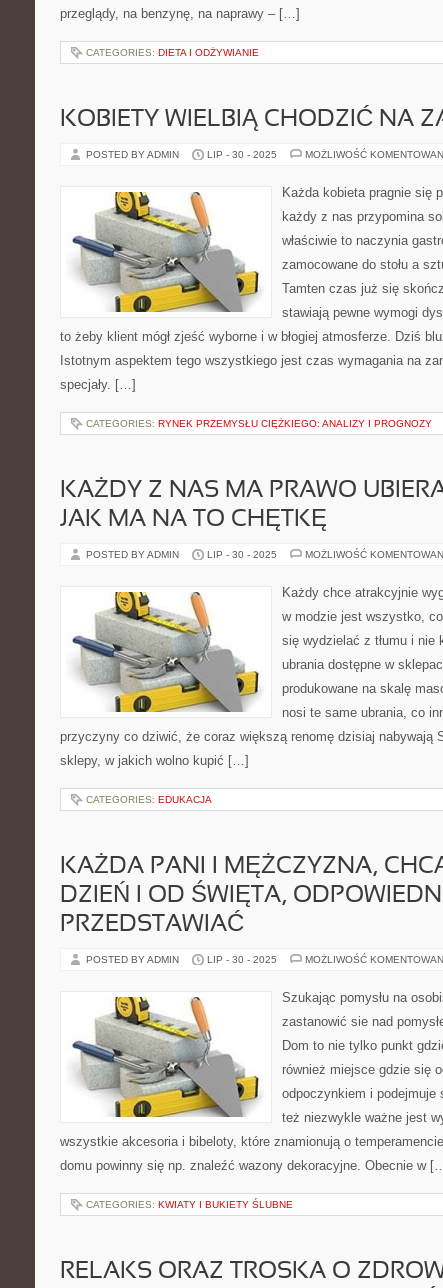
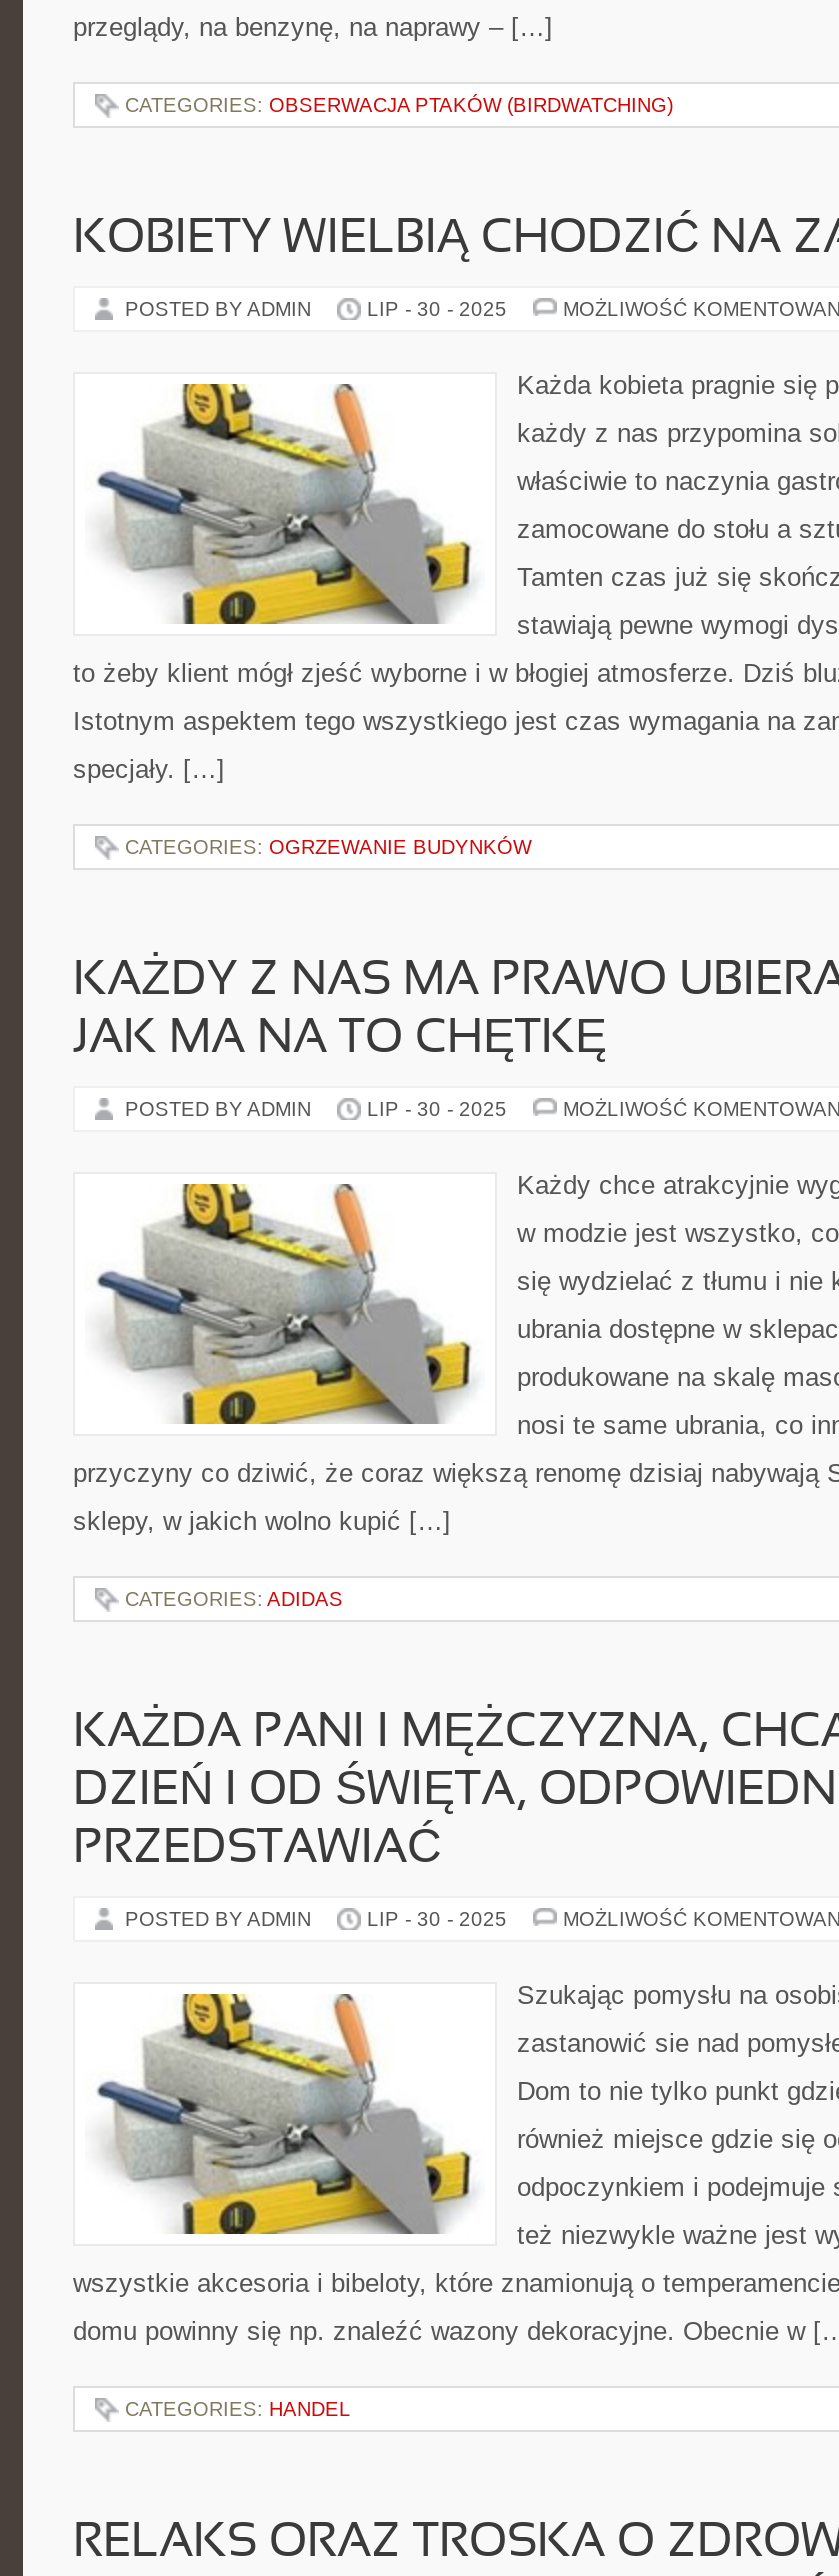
[86,47,259,58] CATEGORIES: DIETA I ODŻYWIANIE -> [125,94,673,116] CATEGORIES: OBSERWACJA PTAKÓW (BIRDWATCHING)
[86,418,432,429] CATEGORIES: RYNEK PRZEMYSŁU CIĘŻKIEGO: ANALIZY I PROGNOZY -> [125,836,531,858] CATEGORIES: OGRZEWANIE BUDYNKÓW
[86,794,212,805] CATEGORIES: EDUKACJA -> [125,1588,343,1610] CATEGORIES: ADIDAS
[86,1199,293,1210] CATEGORIES: KWIATY I BUKIETY ŚLUBNE -> [125,2398,351,2420] CATEGORIES: HANDEL

